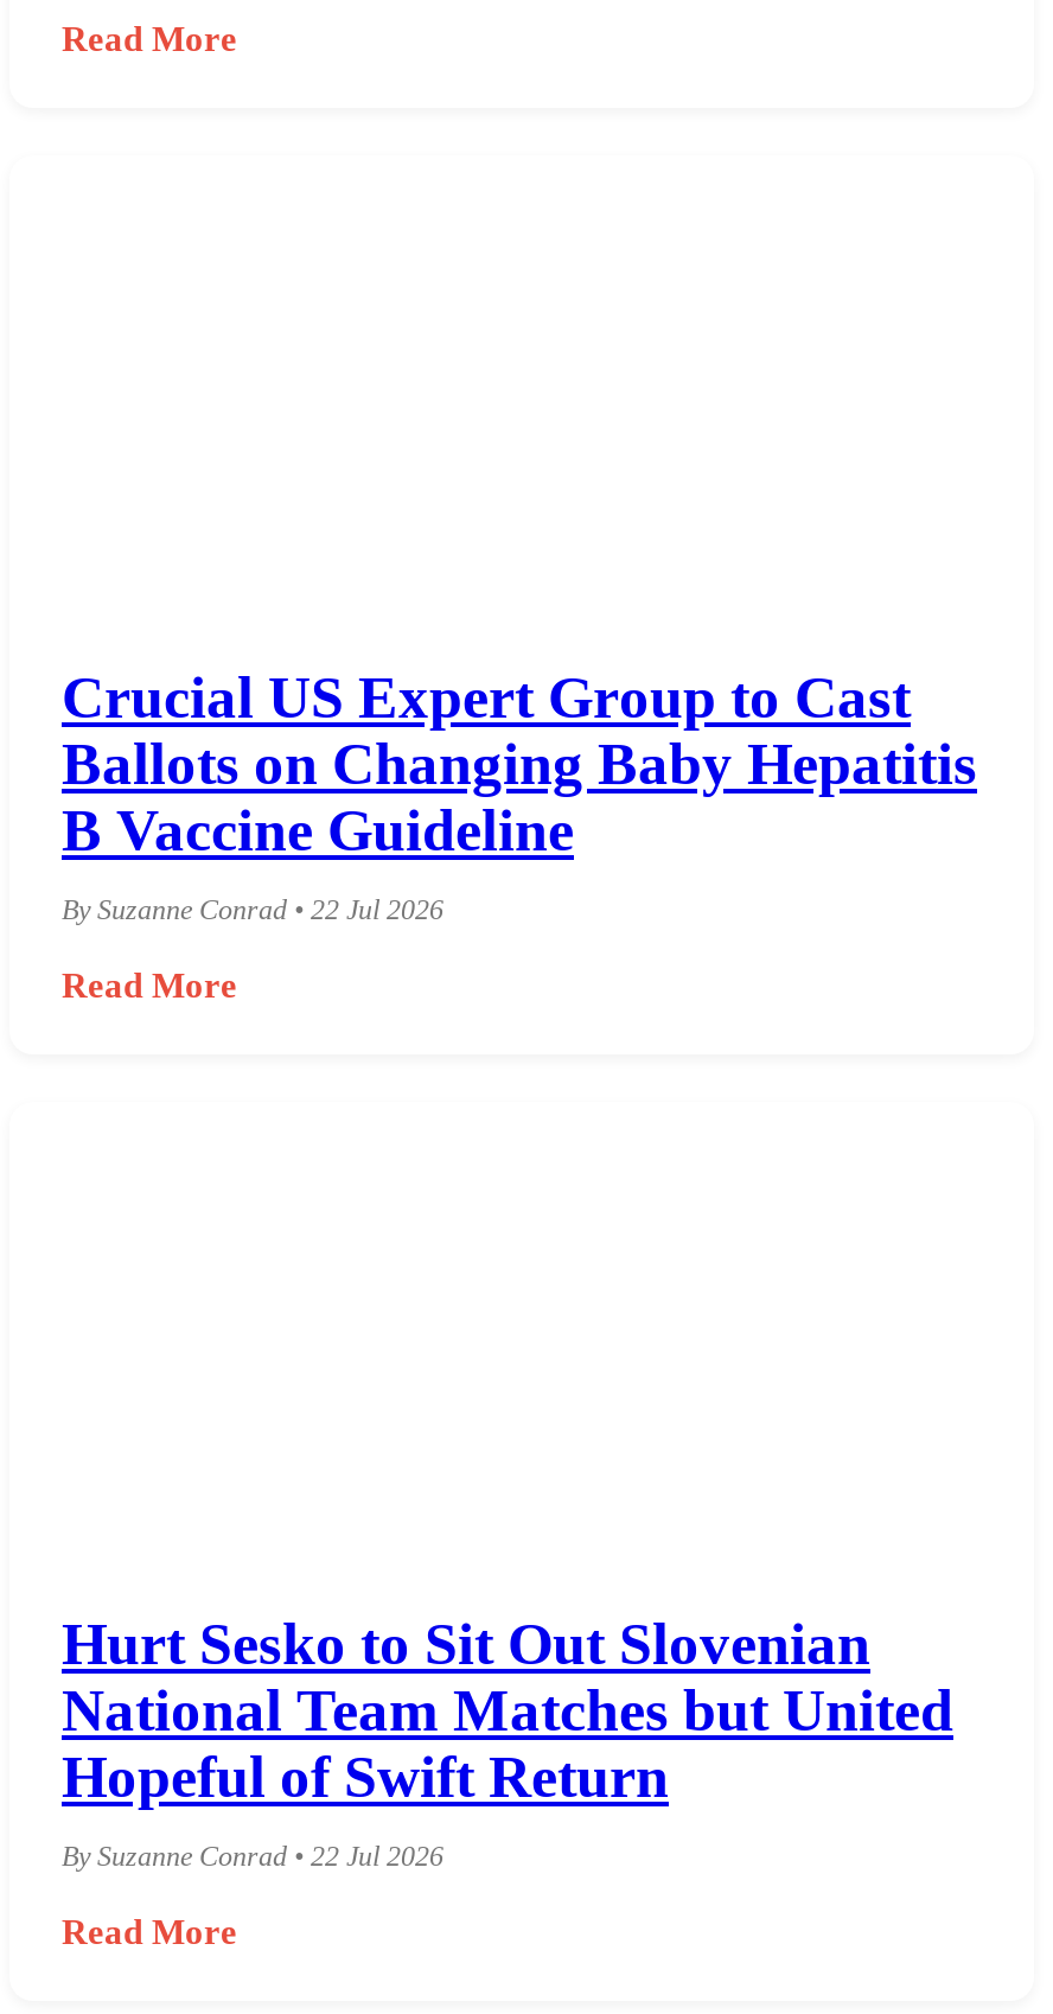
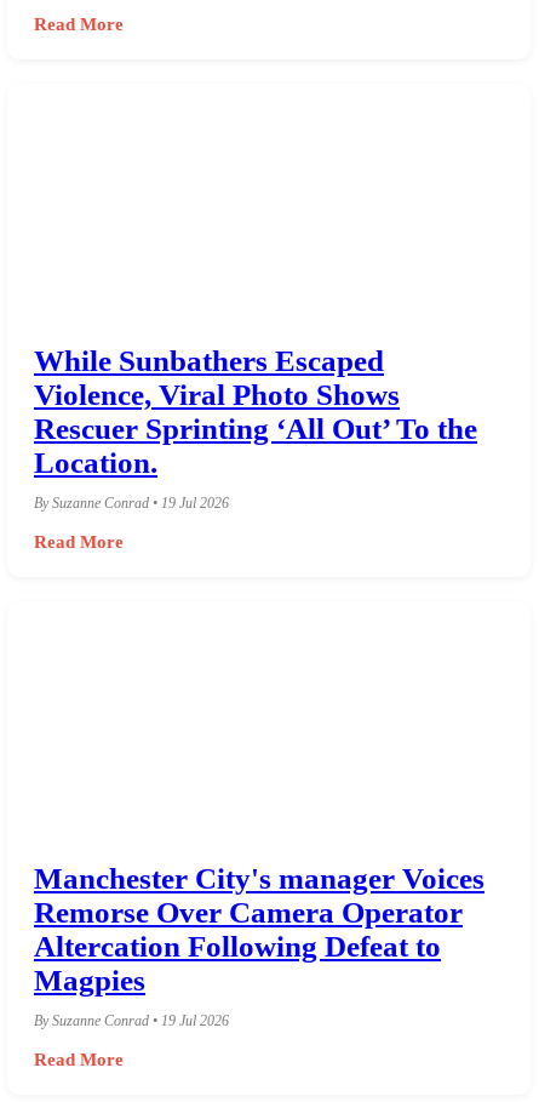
[62,666,977,863] Crucial US Expert Group to Cast | Ballots on Changing Baby Hepatitis | B Vaccine Guideline -> [34,345,477,479] While Sunbathers Escaped | Violence, Viral Photo Shows | Rescuer Sprinting ‘All Out’ To the | Location.
[62,894,443,927] By Suzanne Conrad • 22 Jul 2026 -> [34,495,229,512] By Suzanne Conrad • 19 Jul 2026
[62,1612,953,1809] Hurt Sesko to Sit Out Slovenian | National Team Matches but United | Hopeful of Swift Return -> [34,862,484,997] Manchester City's manager Voices | Remorse Over Camera Operator | Altercation Following Defeat to | Magpies
[62,1840,443,1873] By Suzanne Conrad • 22 Jul 2026 -> [34,1013,229,1030] By Suzanne Conrad • 19 Jul 2026

